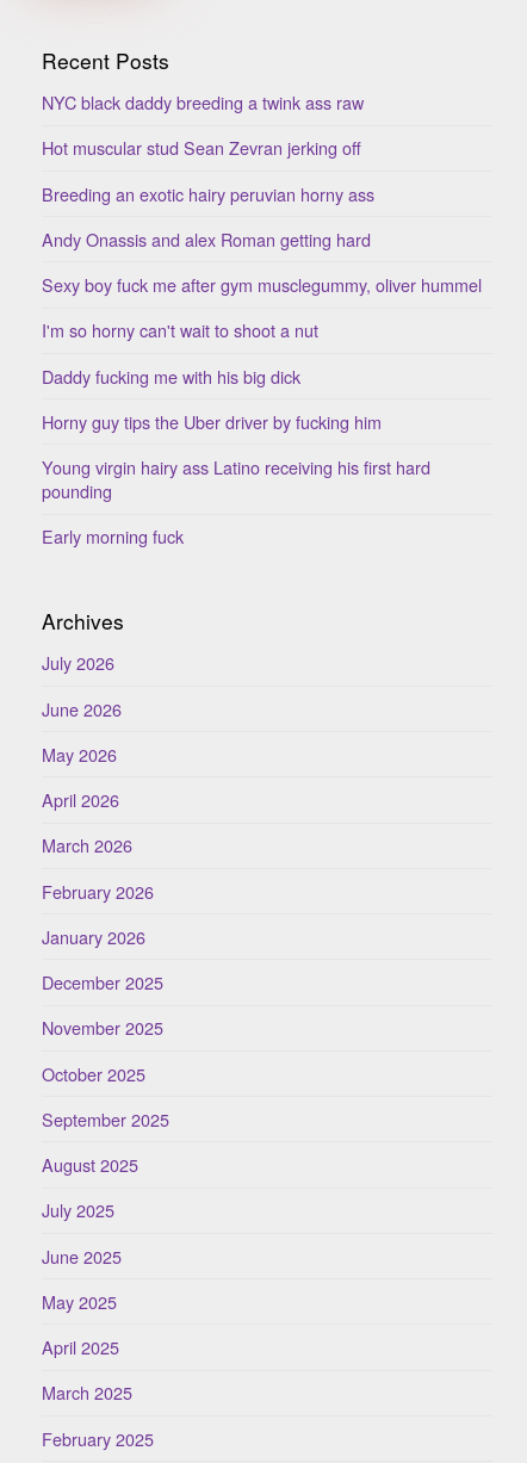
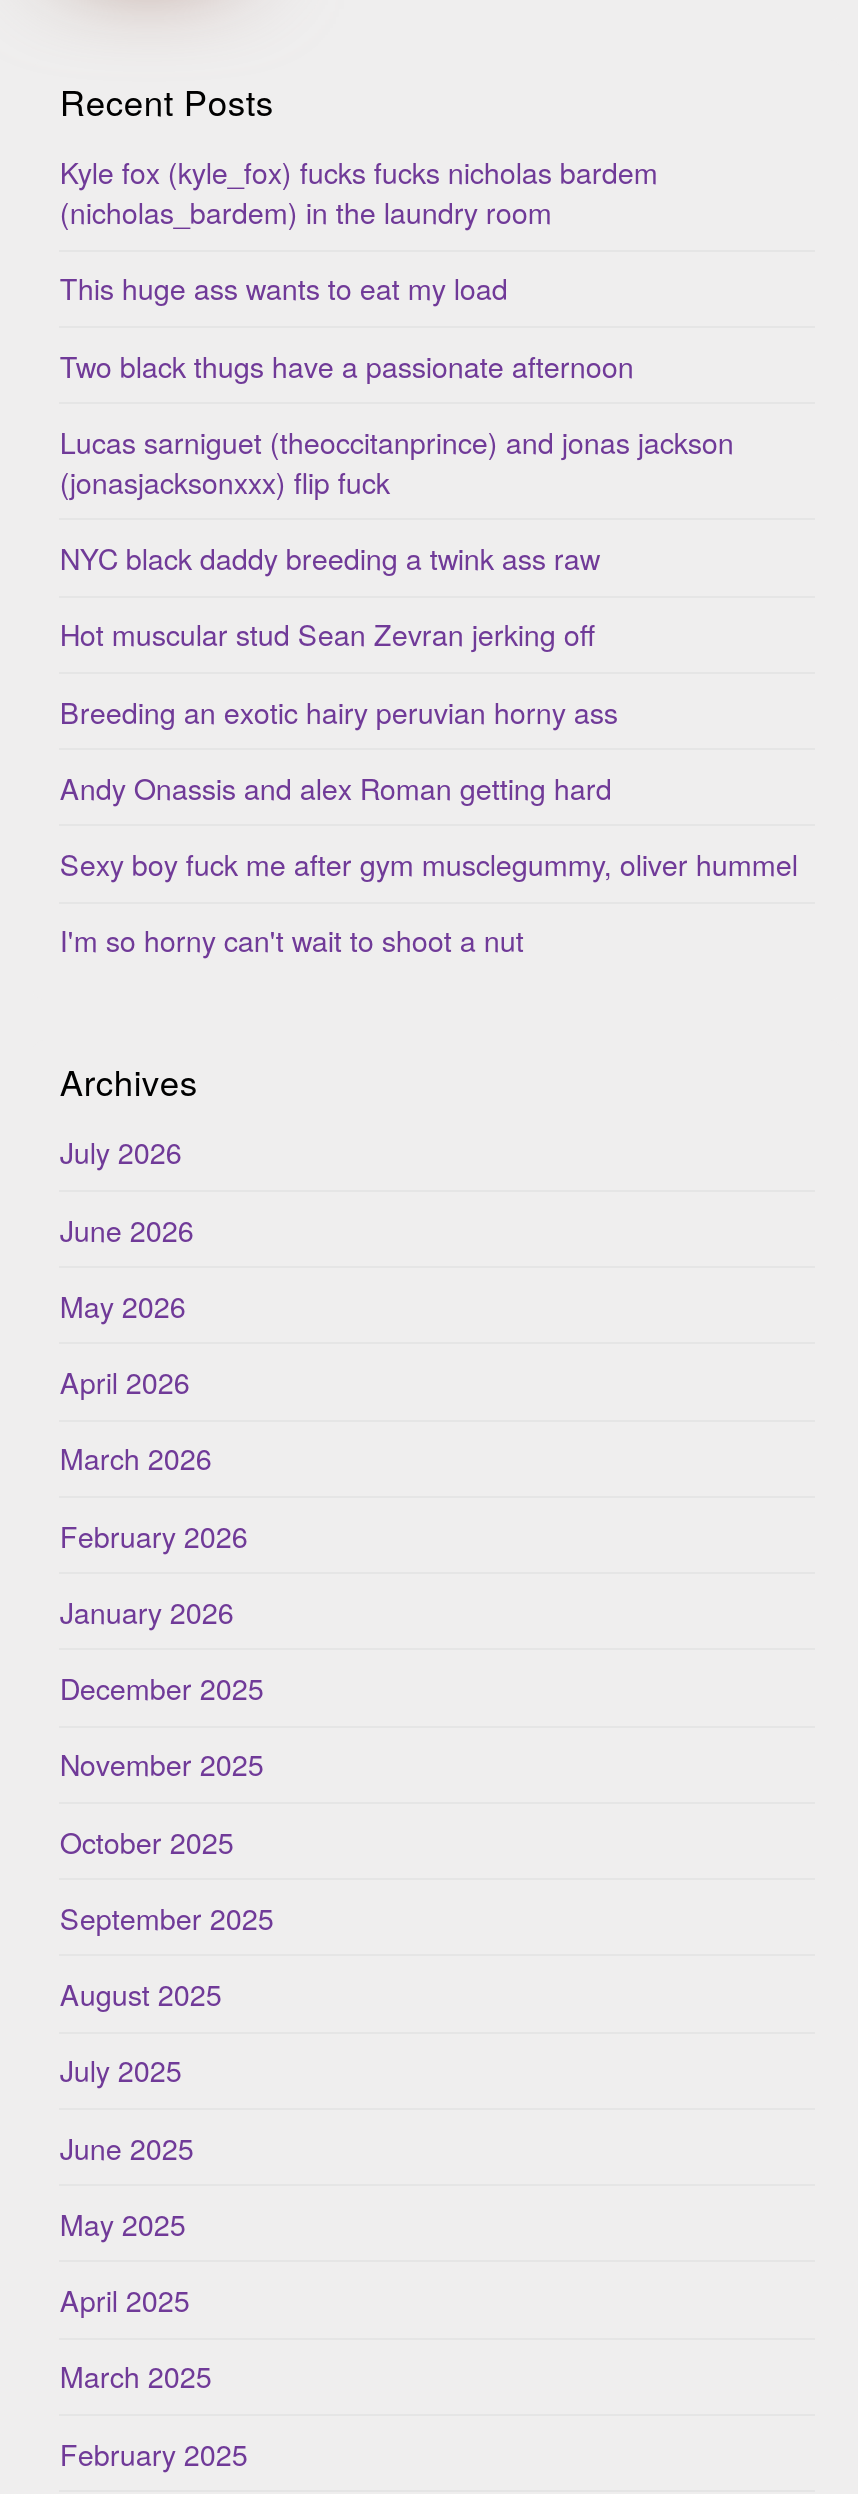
none -> [60,150,734,502] Kyle fox (kyle_fox) fucks fucks nicholas bardem | (nicholas_bardem) in the laundry room | This huge ass wants to eat my load | Two black thugs have a passionate afternoon | Lucas sarniguet (theoccitanprince) and jonas jackson | (jonasjacksonxxx) flip fuck
moved [42,89,482,343] -> [60,536,798,961]: NYC black daddy breeding a twink ass raw | Hot muscular stud Sean Zevran jerking off | Breeding an exotic hairy peruvian horny ass | Andy Onassis and alex Roman getting hard | Sexy boy fuck me after gym musclegummy, oliver hummel | I'm so horny can't wait to shoot a nut
[42,363,431,549] Daddy fucking me with his big dick | Horny guy tips the Uber driver by fucking him | Young virgin hairy ass Latino receiving his first hard | pounding | Early morning fuck -> none

